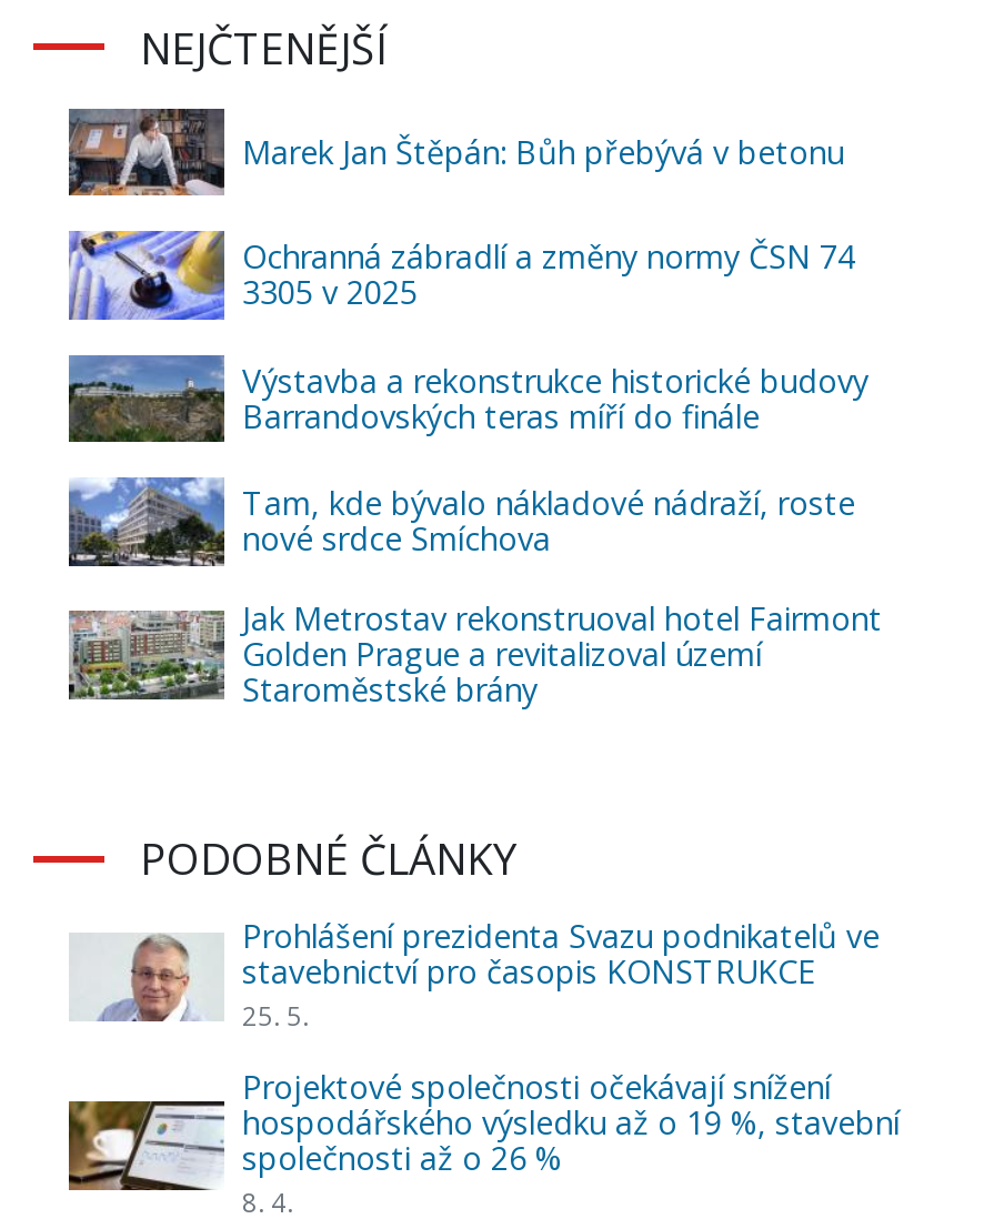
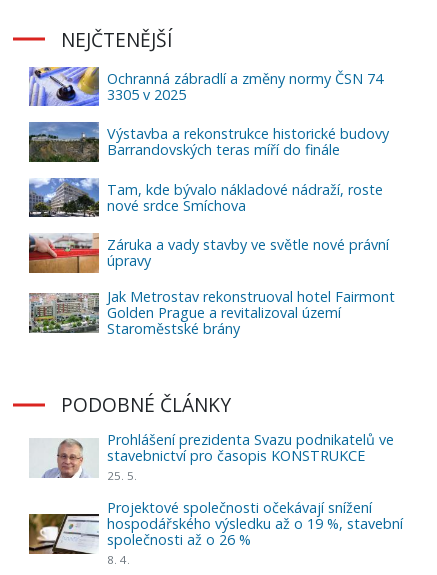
[67,107,844,198] [image] | Marek Jan Štěpán: Bůh přebývá v betonu -> none
moved [64,226,868,560] -> [27,64,389,215]: [image] | Ochranná zábradlí a změny normy ČSN 74 | 3305 v 2025 | Výstavba a rekonstrukce historické budovy | Barrandovských teras míří do finále | Tam, kde bývalo nákladové nádraží, roste | nové srdce Smíchova
none -> [28,233,389,274] [image] | Záruka a vady stavby ve světle nové právní | úpravy

